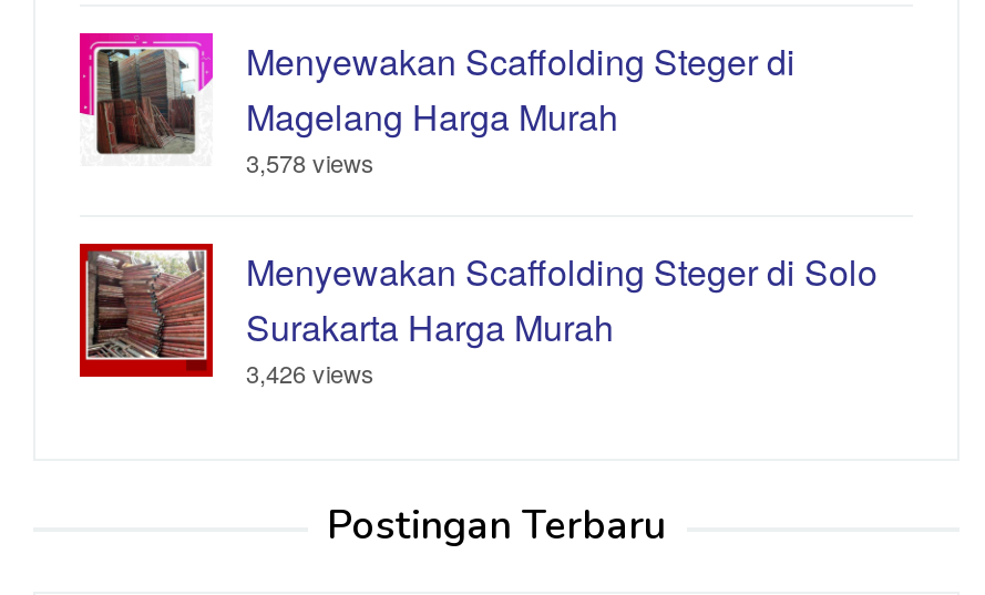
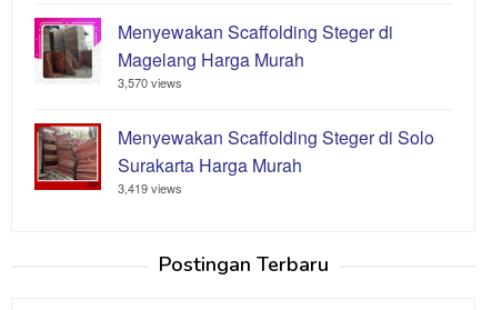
[246,144,374,179] 3,578 views -> [118,73,182,91] 3,570 views
[246,355,374,390] 3,426 views -> [118,179,182,197] 3,419 views

